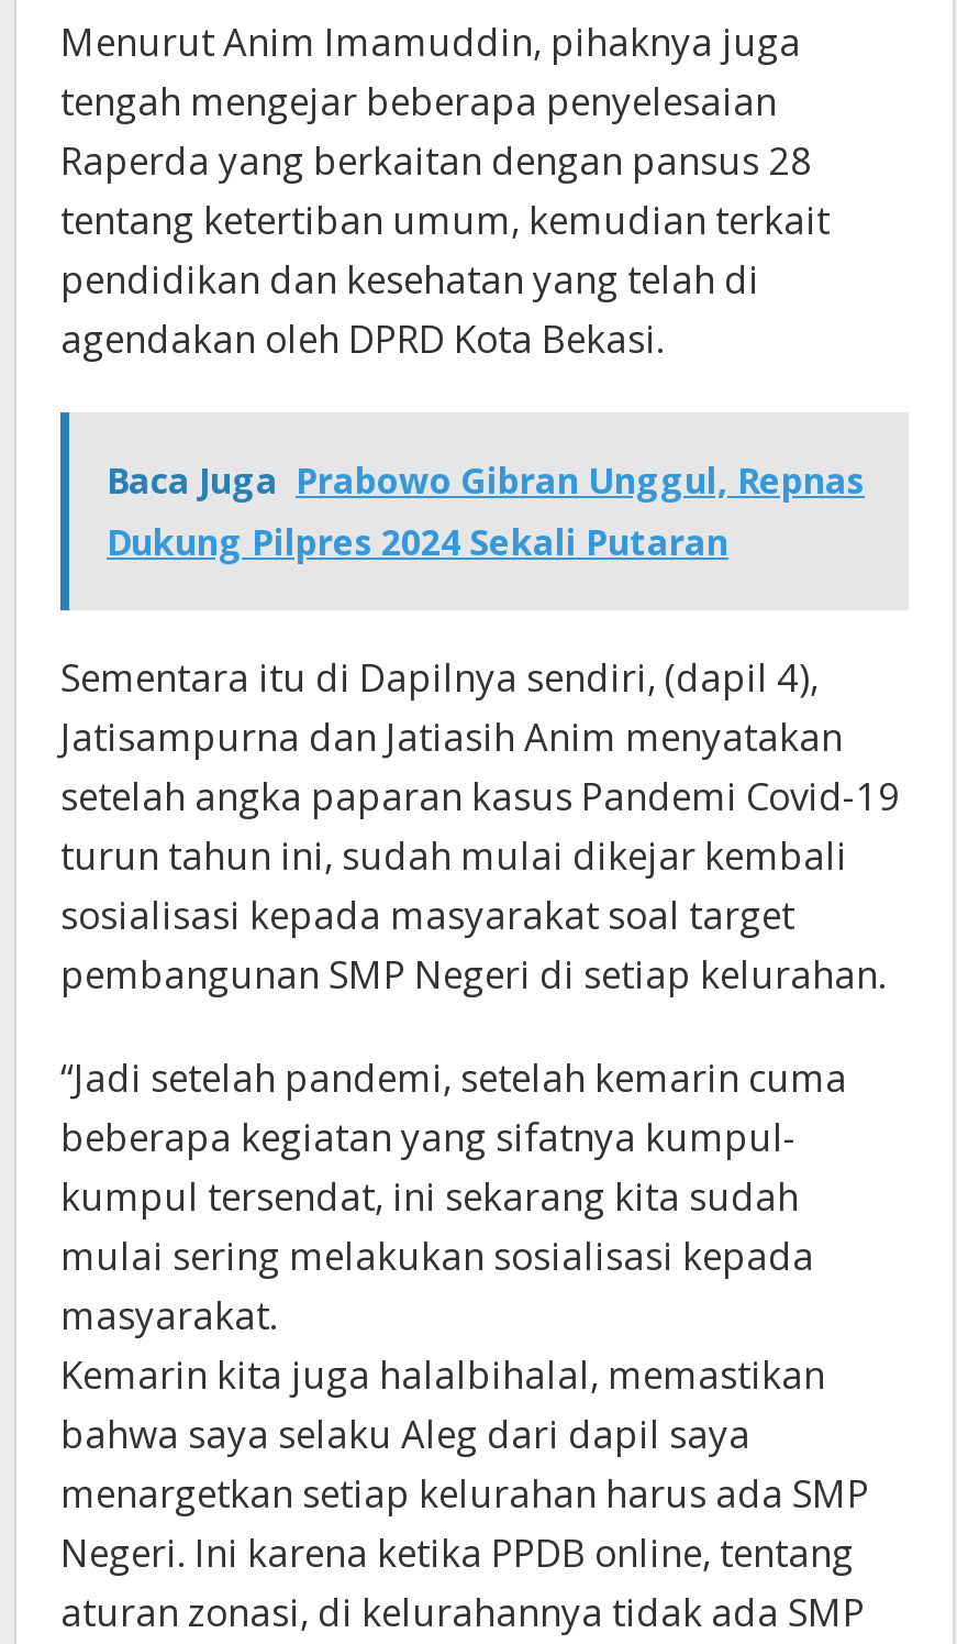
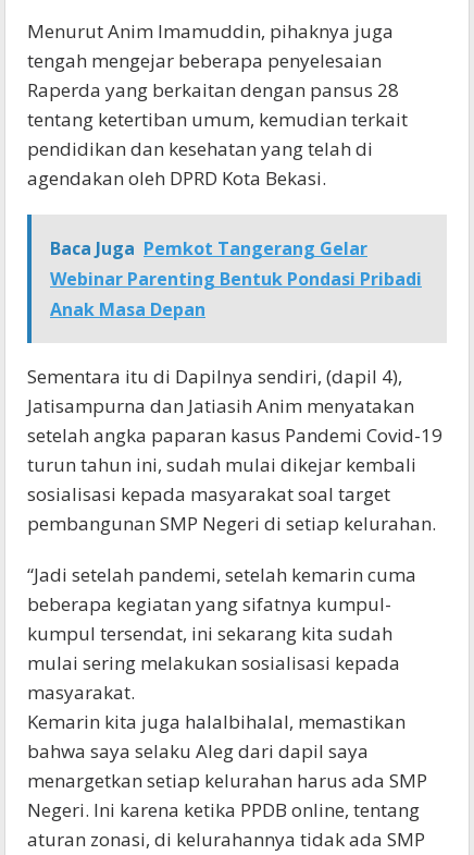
[107,457,865,567] Baca Juga Prabowo Gibran Unggul, Repnas | Dukung Pilpres 2024 Sekali Putaran -> [50,237,422,322] Baca Juga Pemkot Tangerang Gelar | Webinar Parenting Bentuk Pondasi Pribadi | Anak Masa Depan

